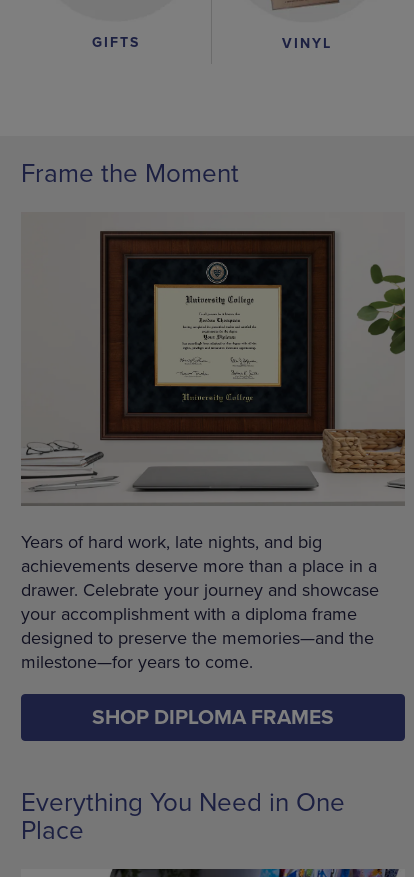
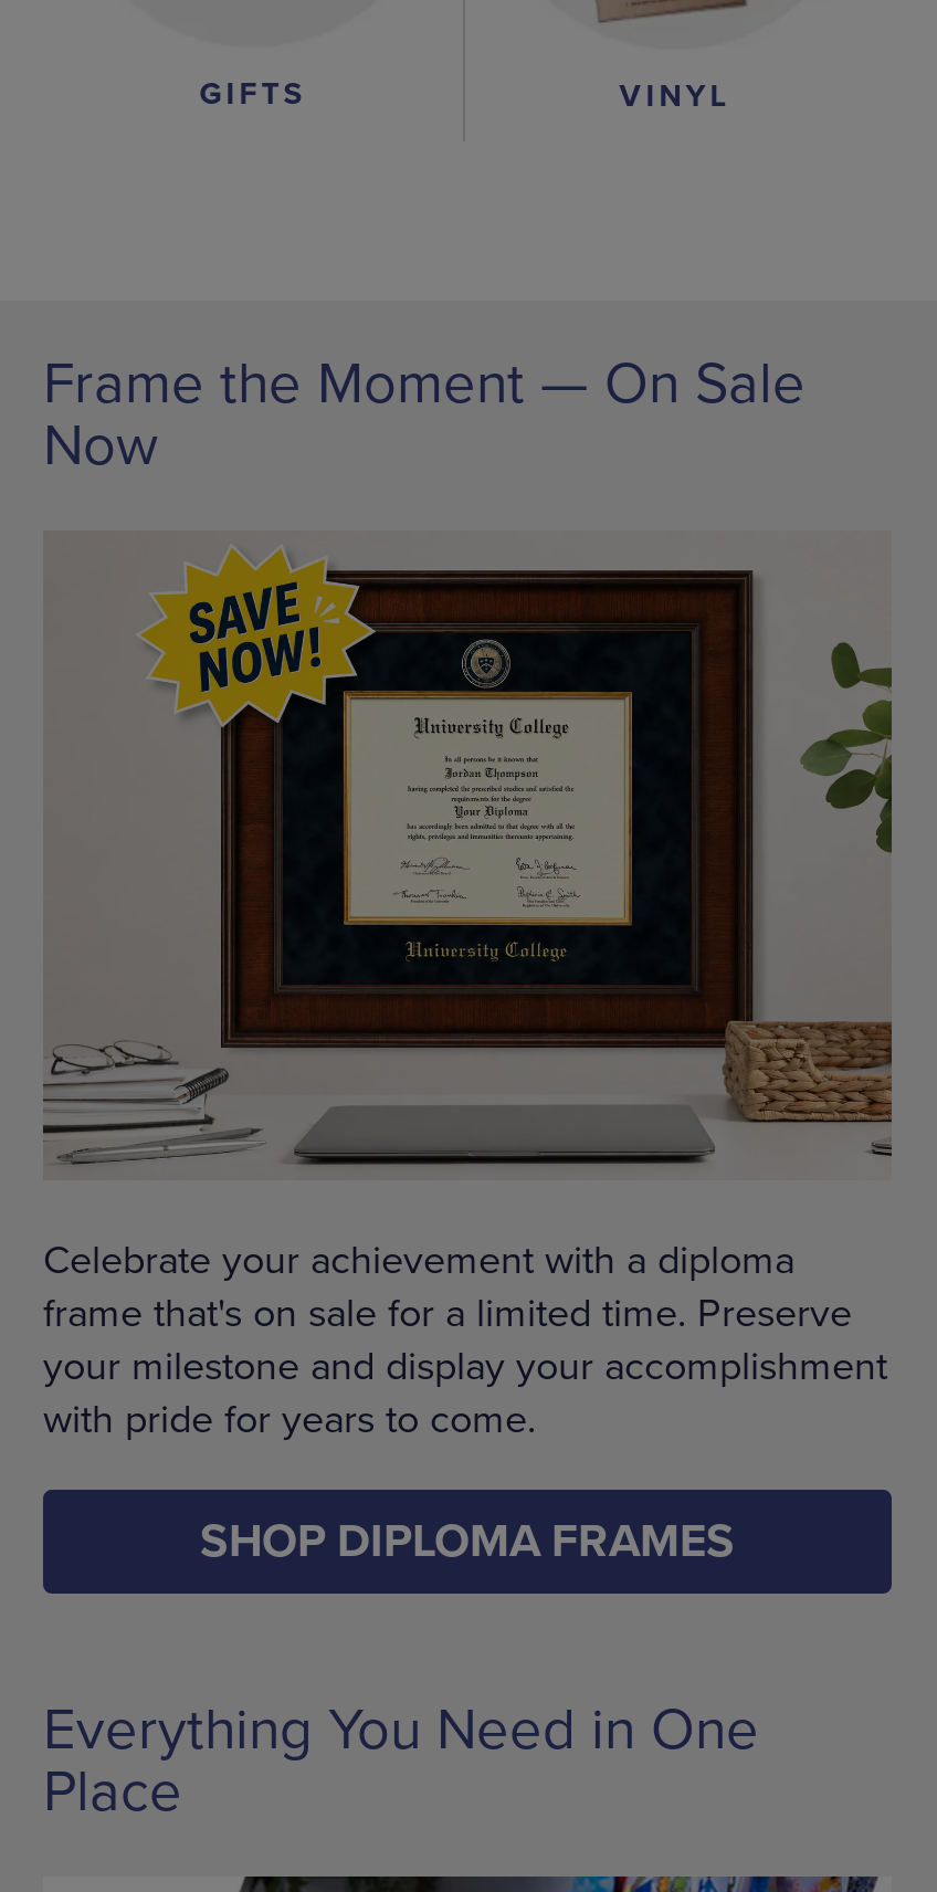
[21,158,239,189] Frame the Moment -> [43,349,806,479] Frame the Moment — On Sale | Now
[21,229,406,673] [image] | Years of hard work, late nights, and big | achievements deserve more than a place in a | drawer. Celebrate your journey and showcase | your accomplishment with a diploma frame | designed to preserve the memories—and the | milestone—for years to come. -> [43,508,894,1442] [image] | Celebrate your achievement with a diploma | frame that's on sale for a limited time. Preserve | your milestone and display your accomplishment | with pride for years to come.

